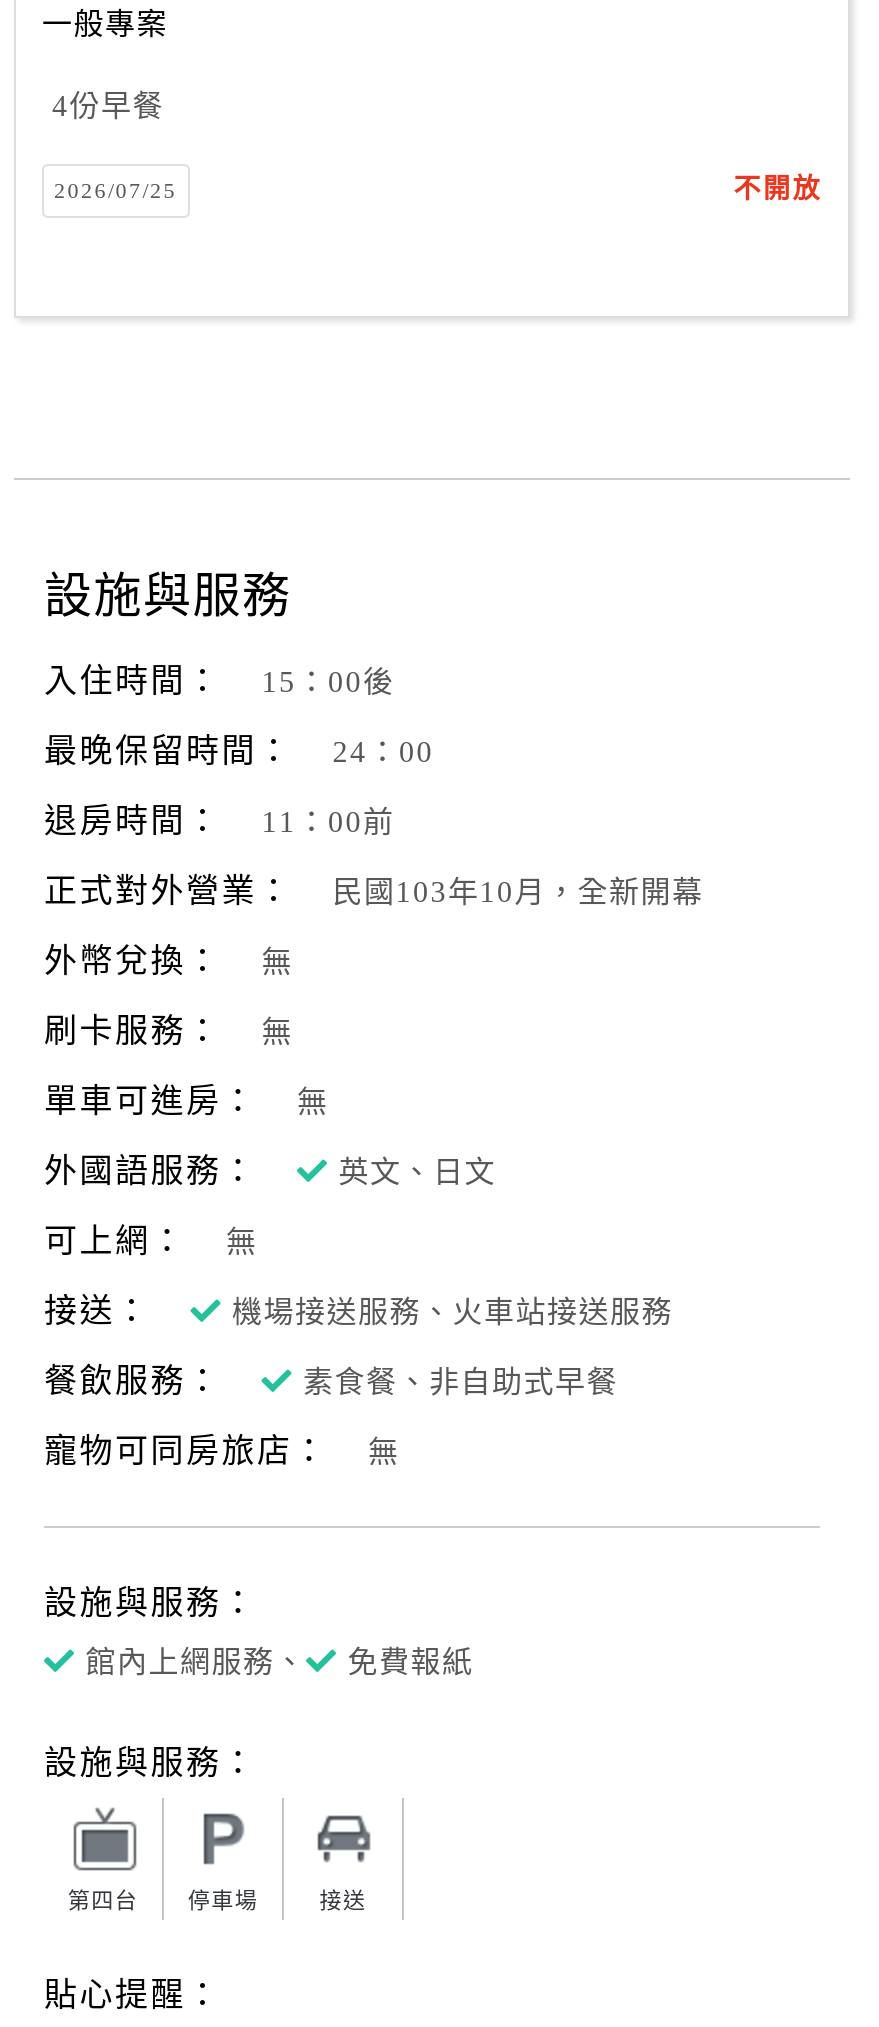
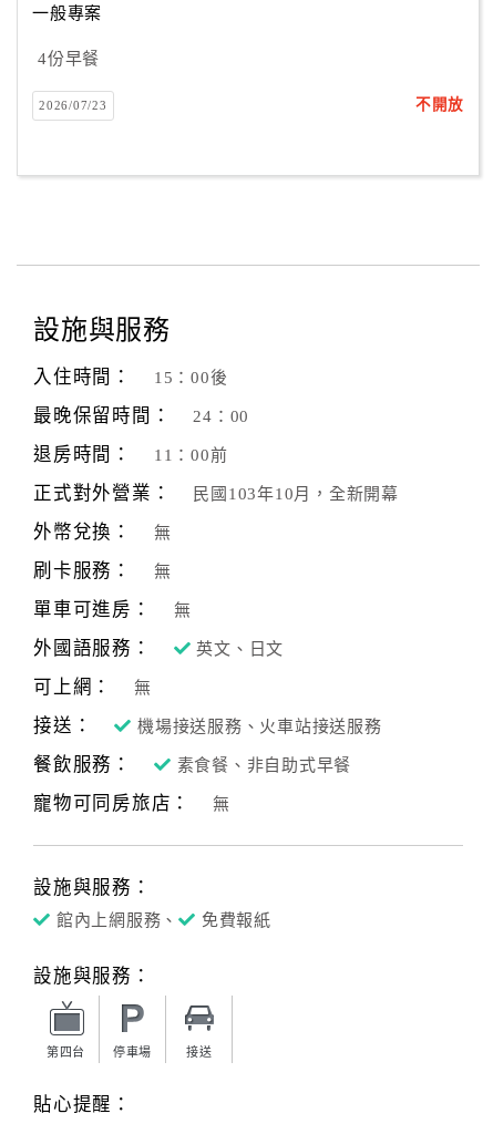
[54,178,177,202] 2026/07/25 -> [39,99,107,112] 2026/07/23

